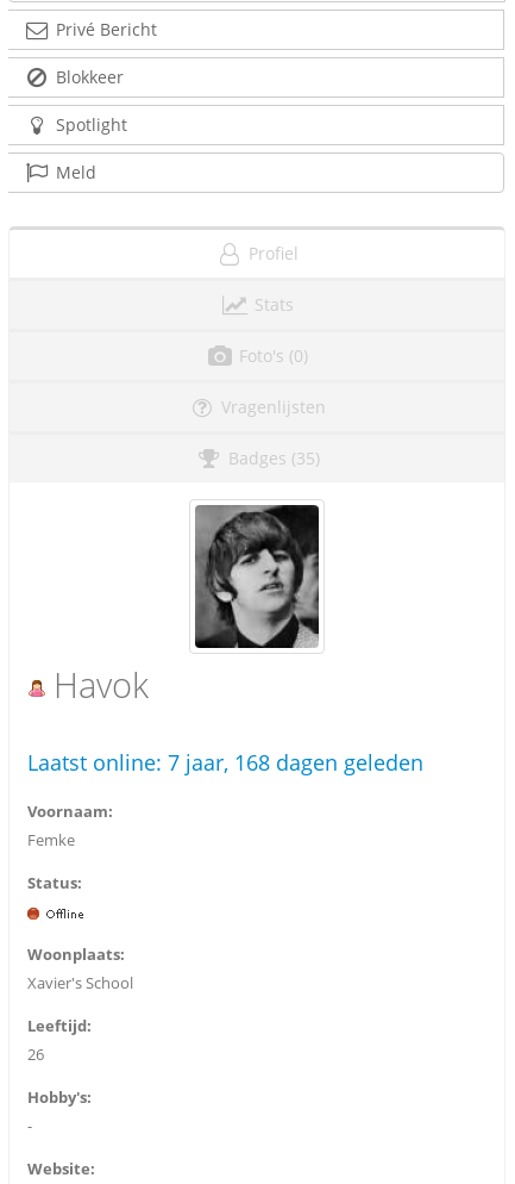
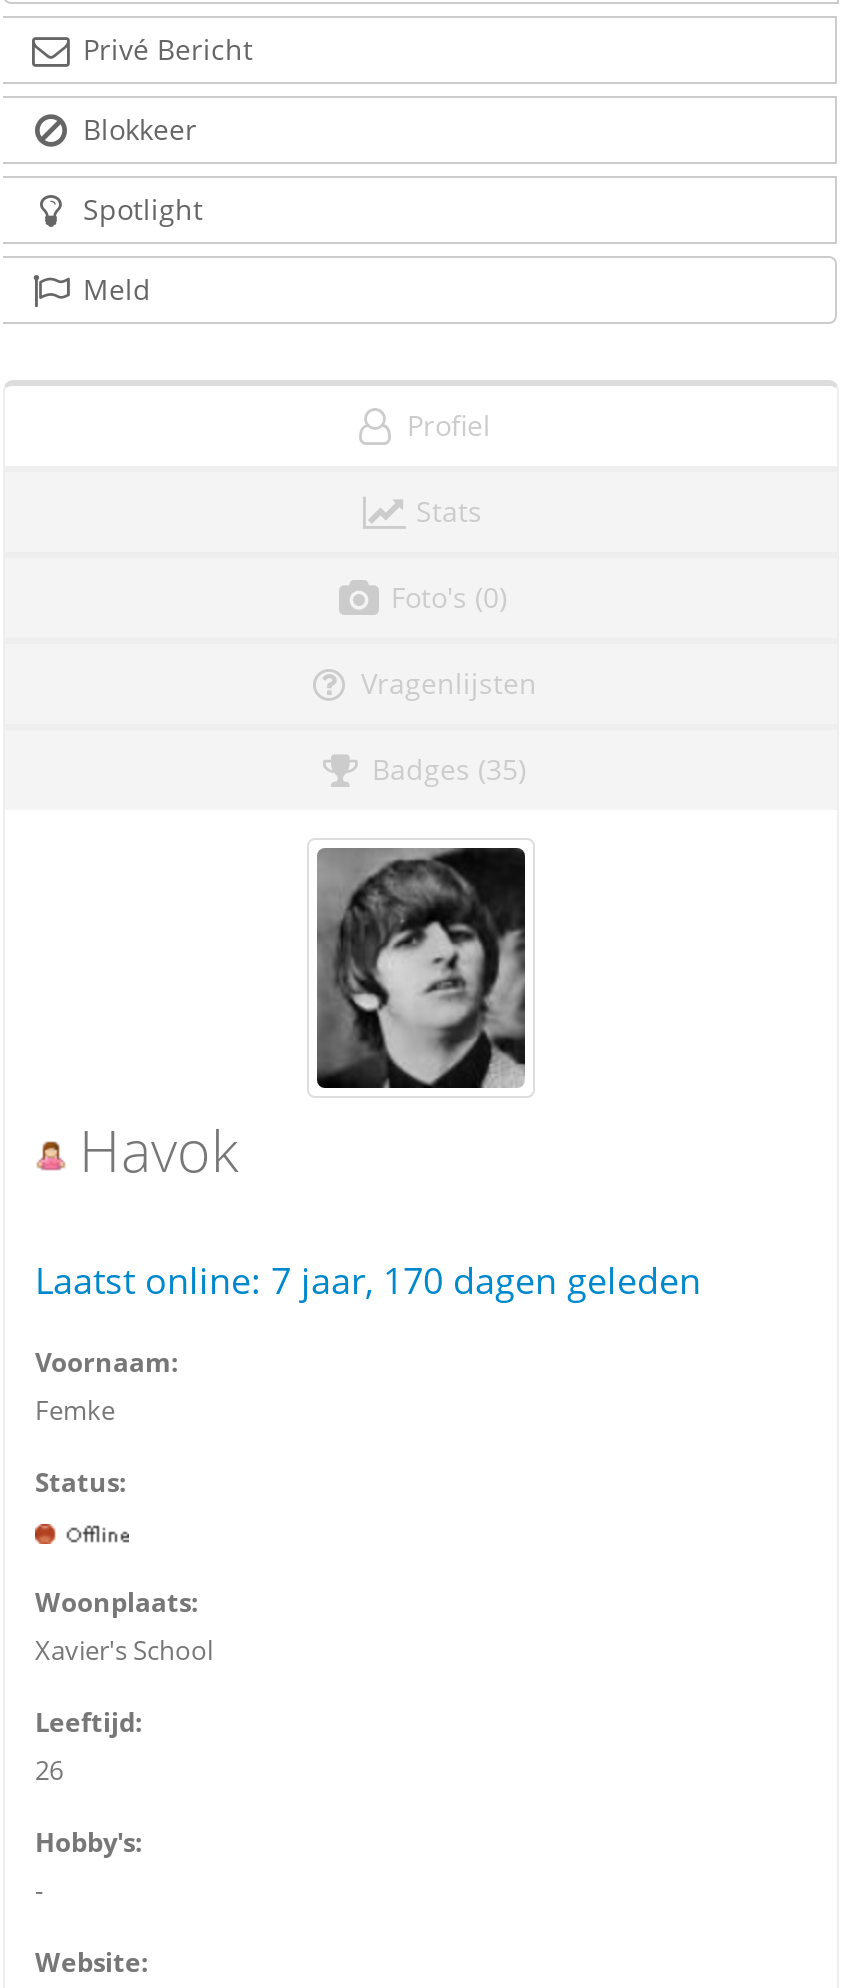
[27,748,423,777] Laatst online: 7 jaar, 168 dagen geleden -> [35,1256,701,1304] Laatst online: 7 jaar, 170 dagen geleden

